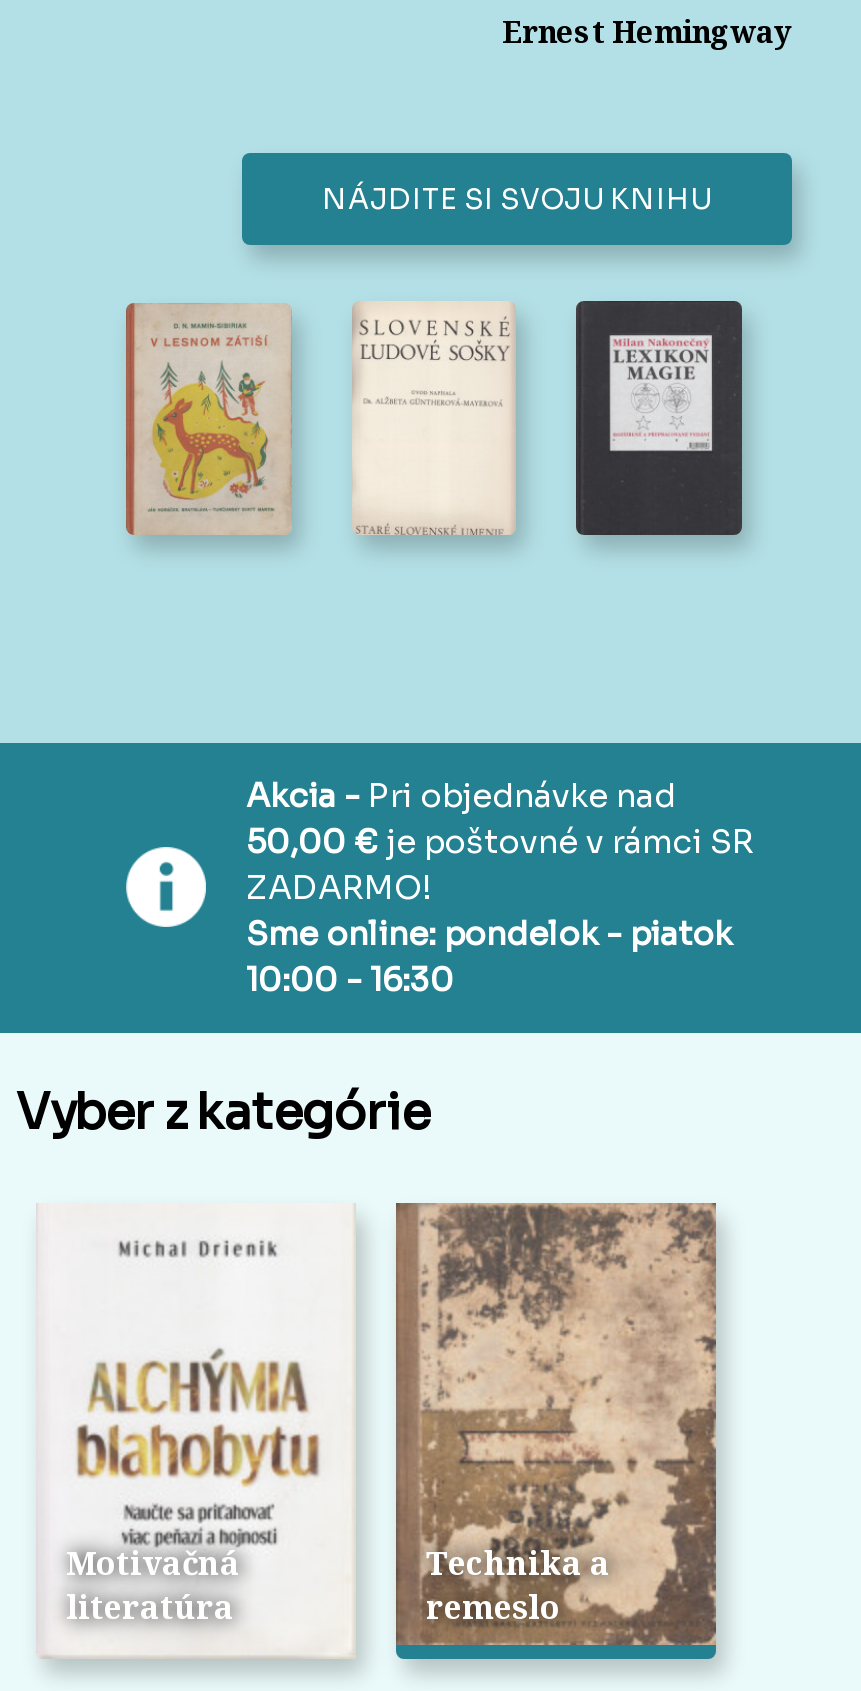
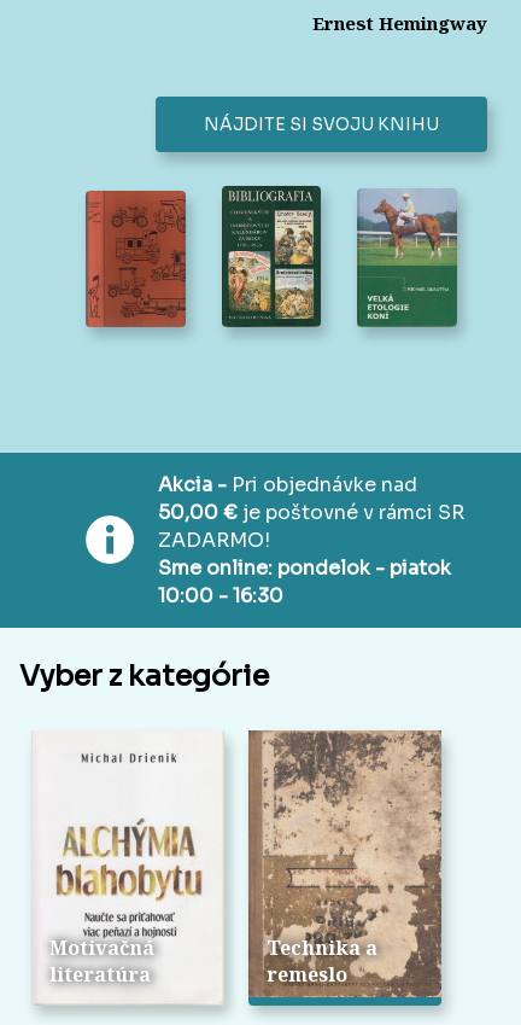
[126,301,292,535] [image] -> [87,187,187,328] [image]
[352,299,516,535] [image] -> [221,185,322,328] [image]
[576,299,744,535] [image] -> [357,186,457,327] [image]

